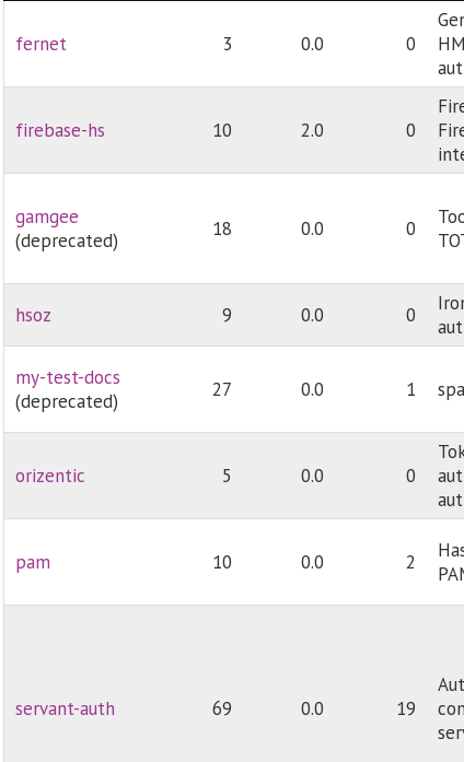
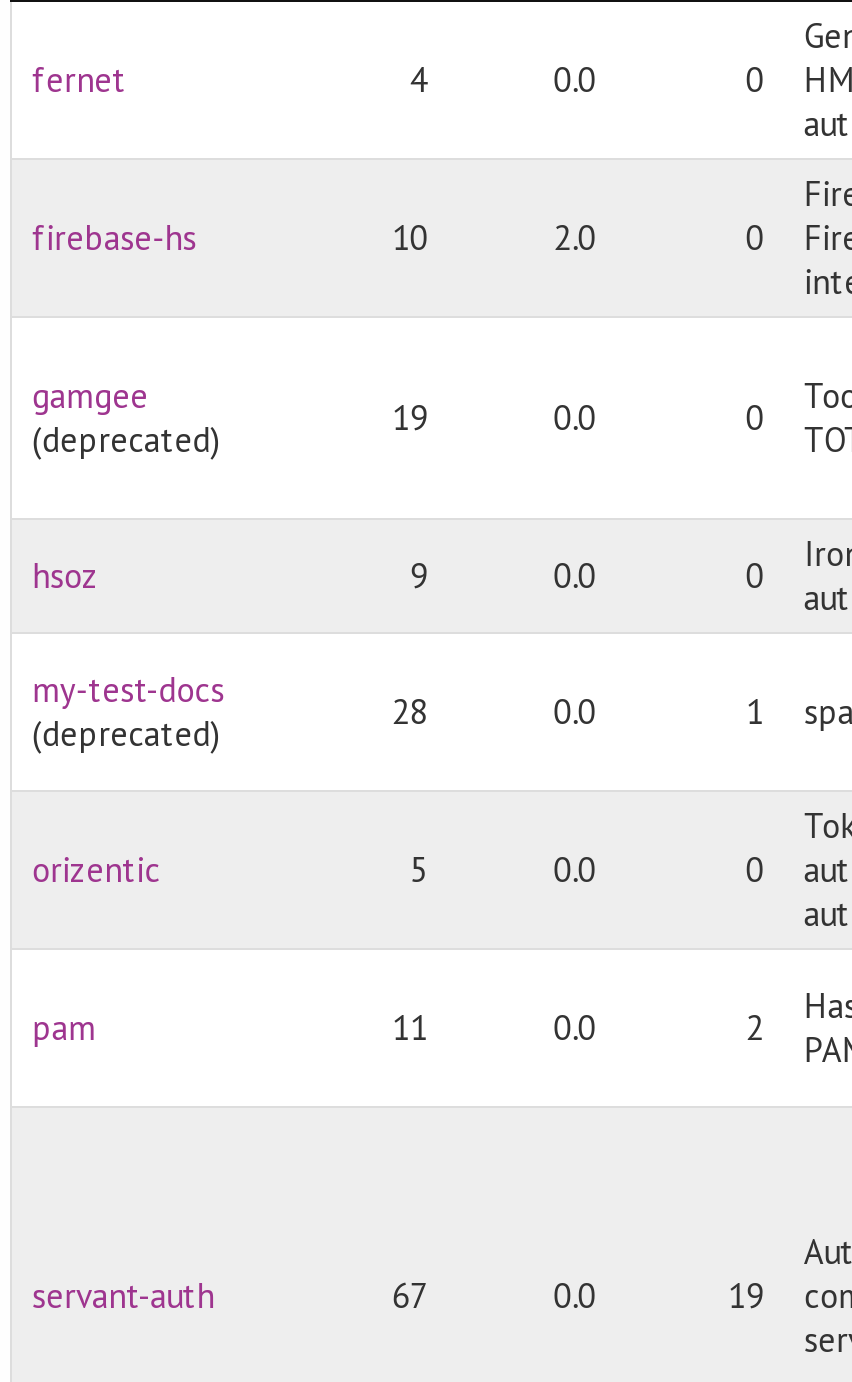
[222,31,232,55] 3 -> [410,57,428,101] 4
[212,216,232,240] 18 -> [392,395,428,439] 19
[212,377,232,401] 27 -> [392,689,428,733] 28
[212,549,232,574] 10 -> [392,1005,428,1049] 11
[212,696,232,720] 69 -> [392,1273,428,1317] 67

